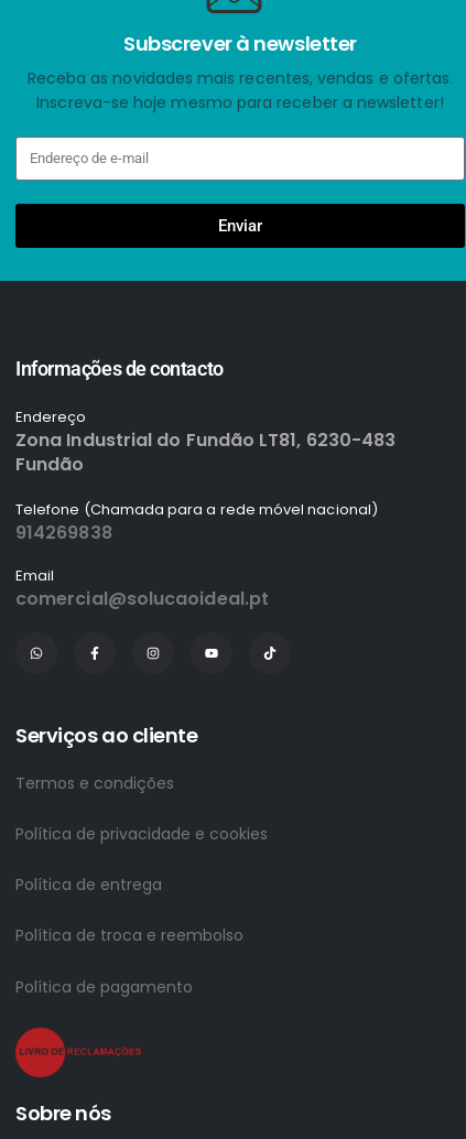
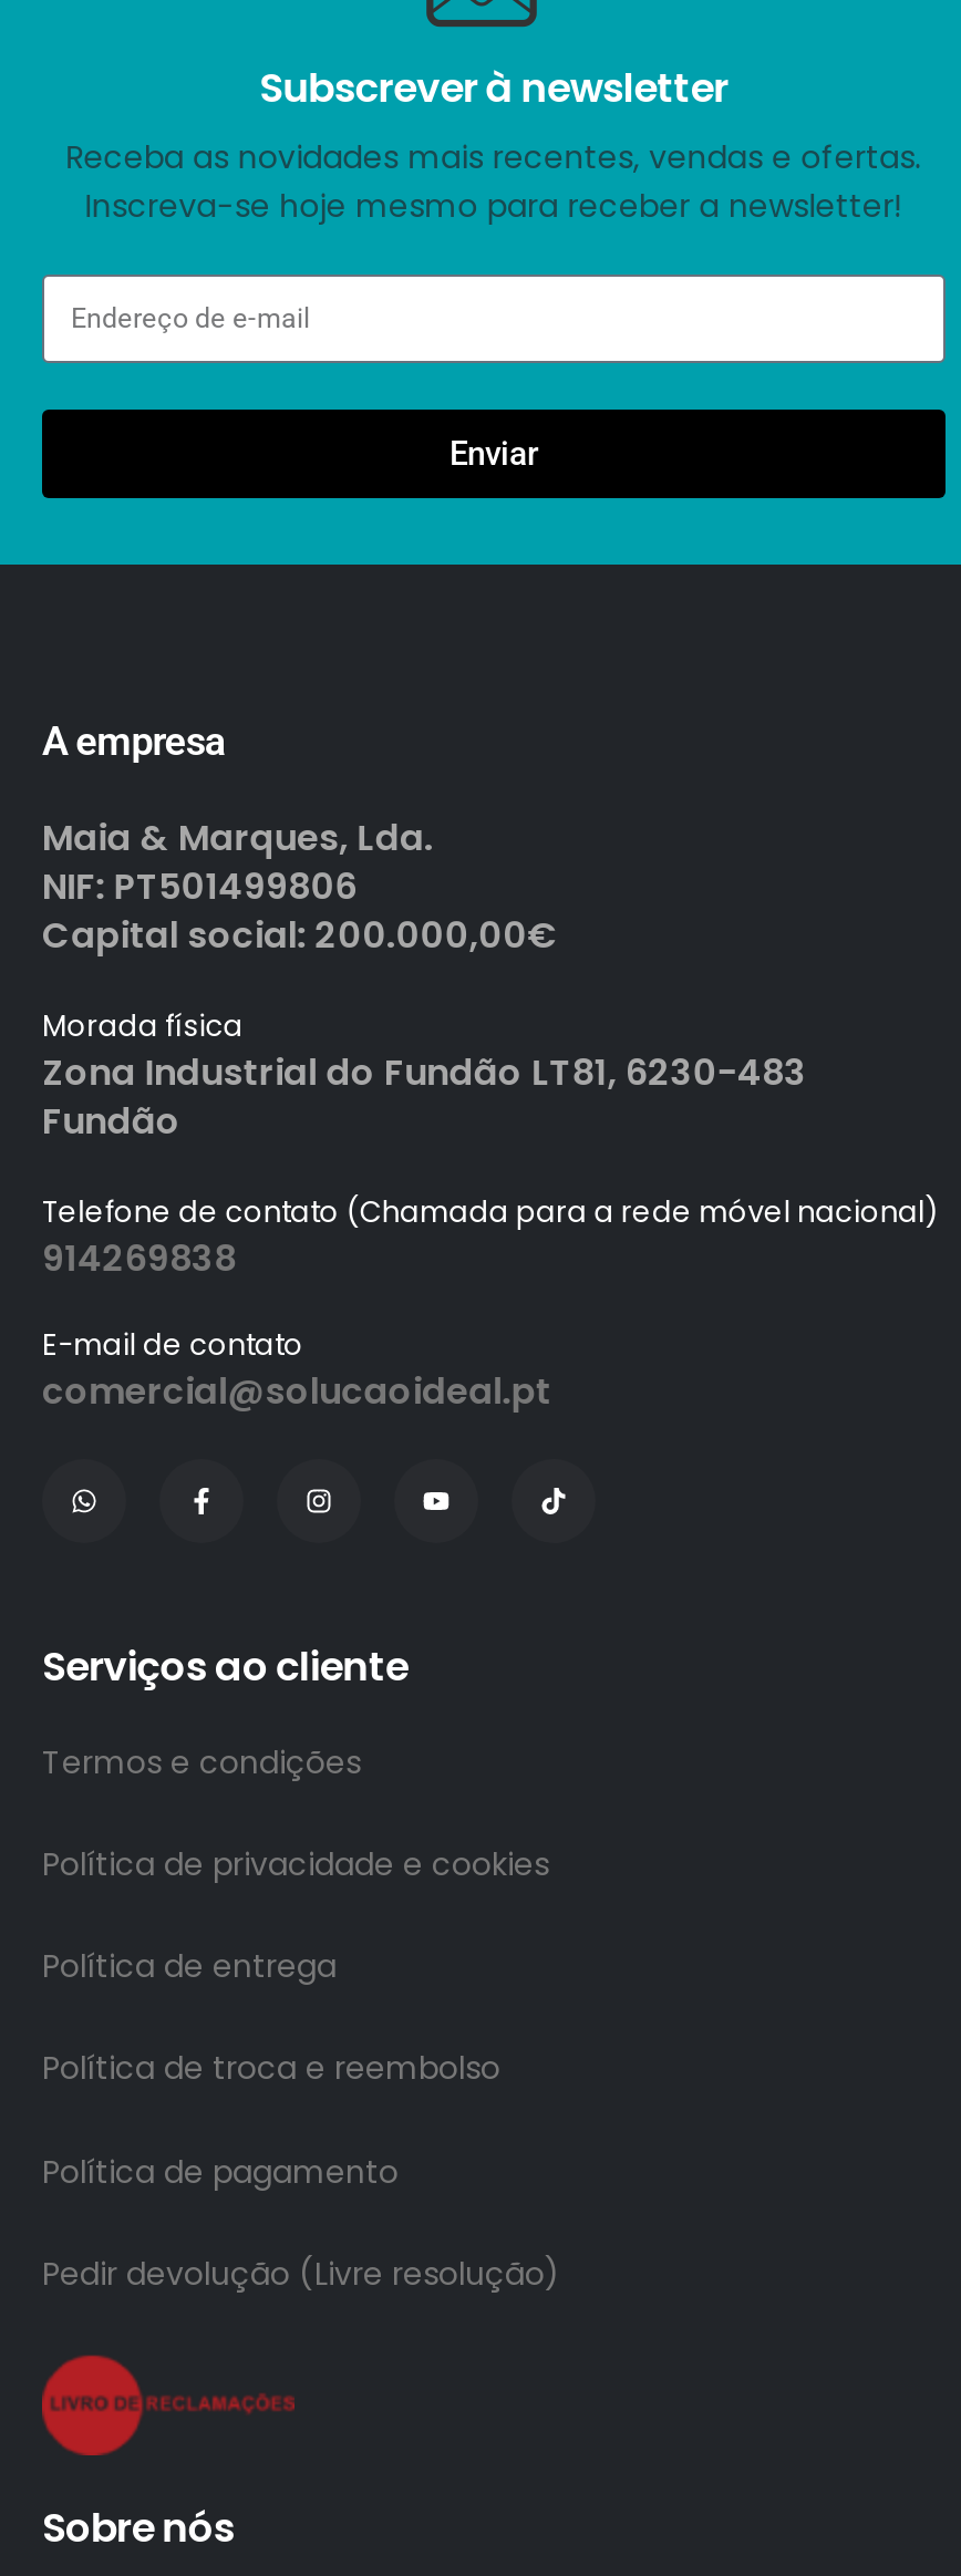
[15,357,223,428] Informações de contacto | Endereço -> [42,718,558,1048] A empresa | Maia & Marques, Lda. | NIF: PT501499806 | Capital social: 200.000,00€ | Morada física
[15,499,378,520] Telefone (Chamada para a rede móvel nacional) -> [42,1192,938,1234] Telefone de contato (Chamada para a rede móvel nacional)
[15,565,54,586] Email -> [42,1325,304,1367] E-mail de contato
none -> [42,2251,560,2296] Pedir devolução (Livre resolução)

